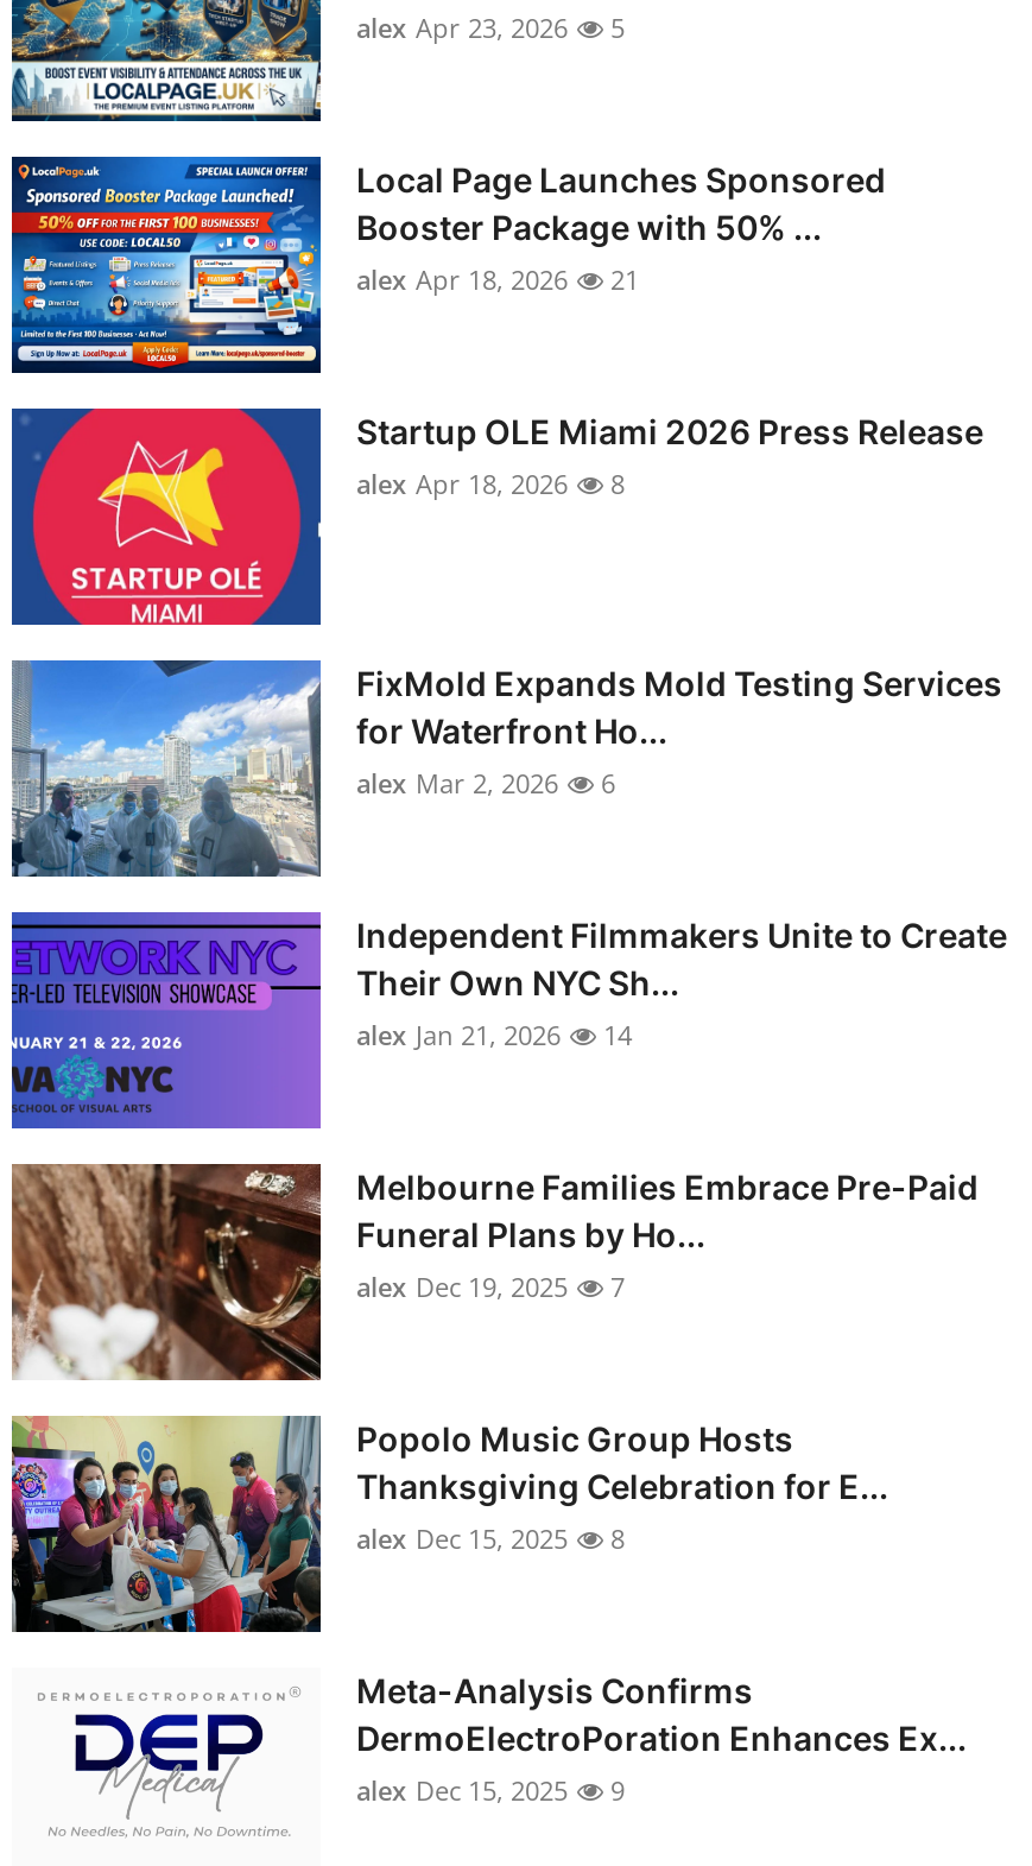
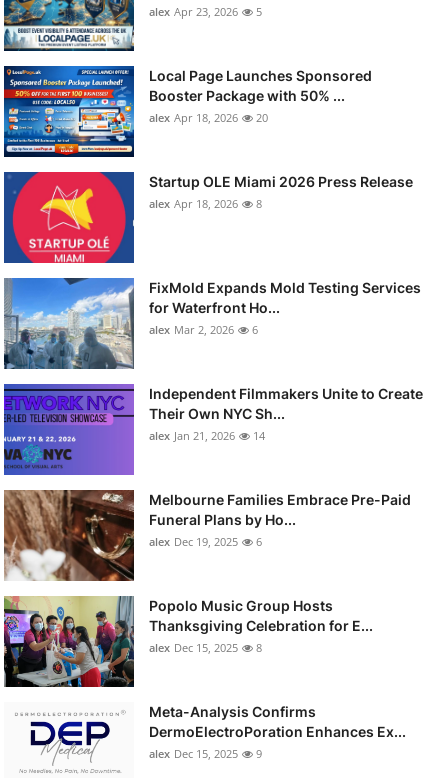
[356,260,639,296] alex Apr 18, 2026 21 -> [149,109,268,124] alex Apr 18, 2026 20
[356,1267,625,1303] alex Dec 19, 2025 7 -> [149,533,262,548] alex Dec 19, 2025 6

